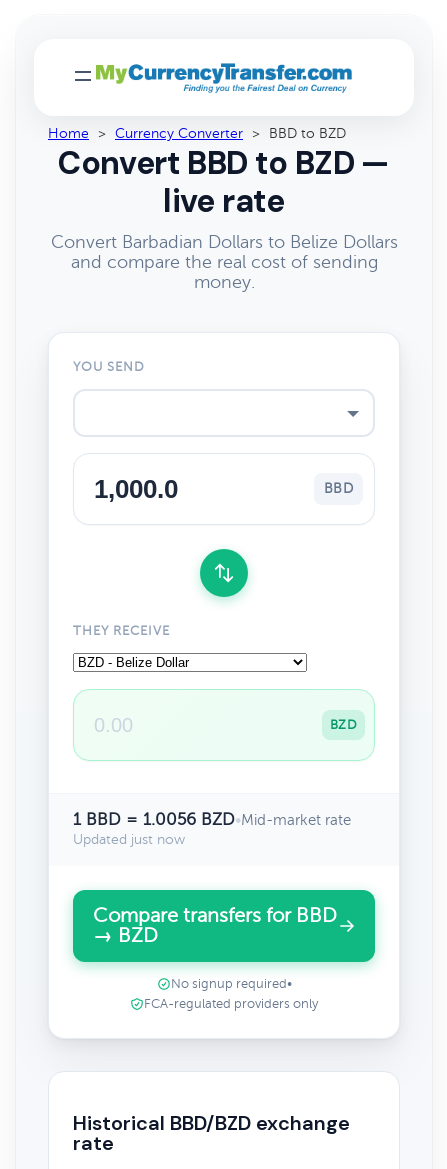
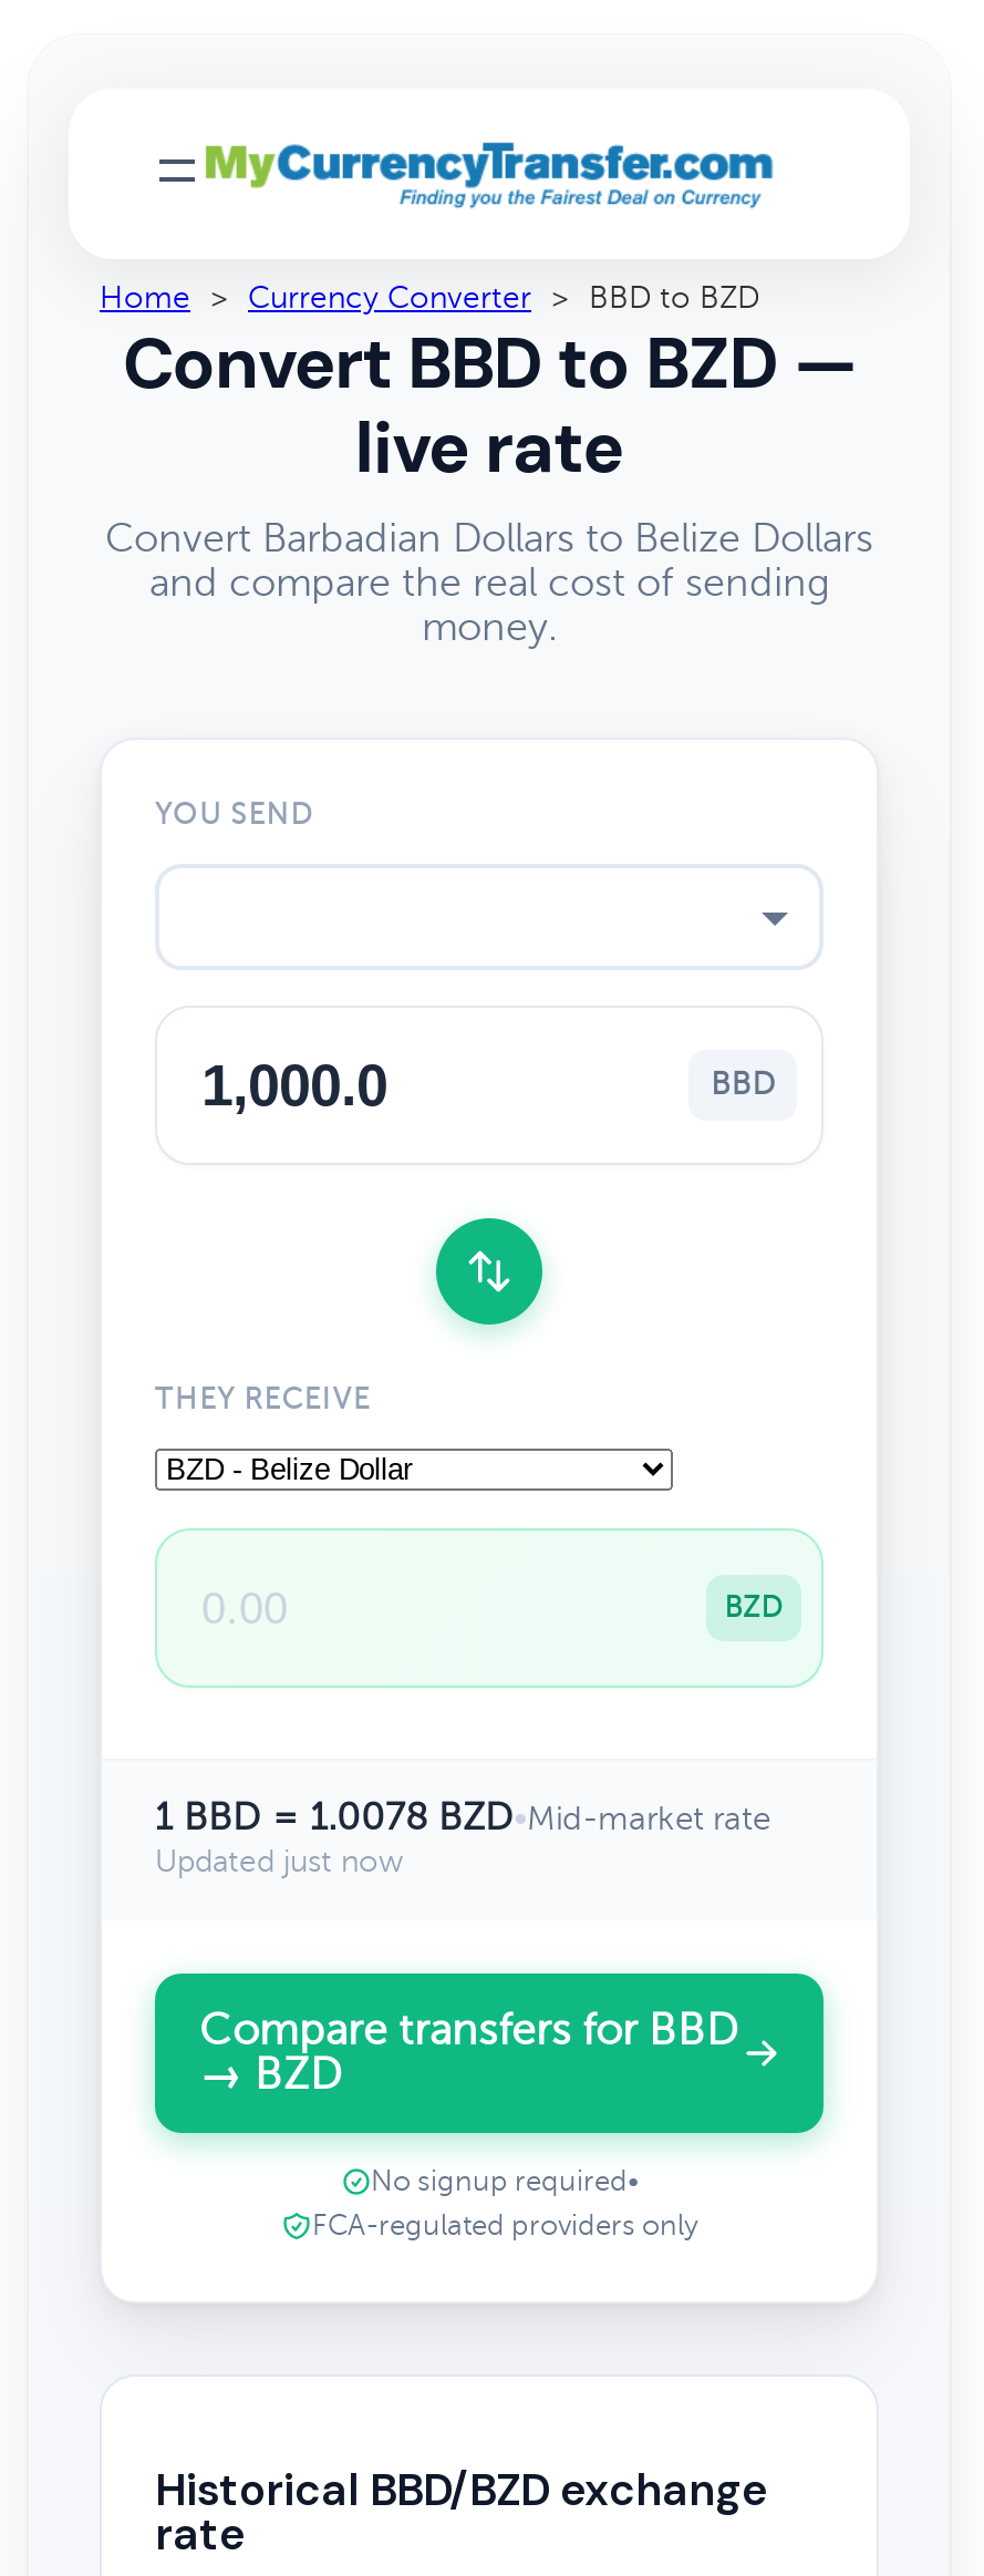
[73,810,351,829] 1 BBD = 1.0056 BZD • Mid-market rate -> [155,1796,770,1838] 1 BBD = 1.0078 BZD • Mid-market rate

